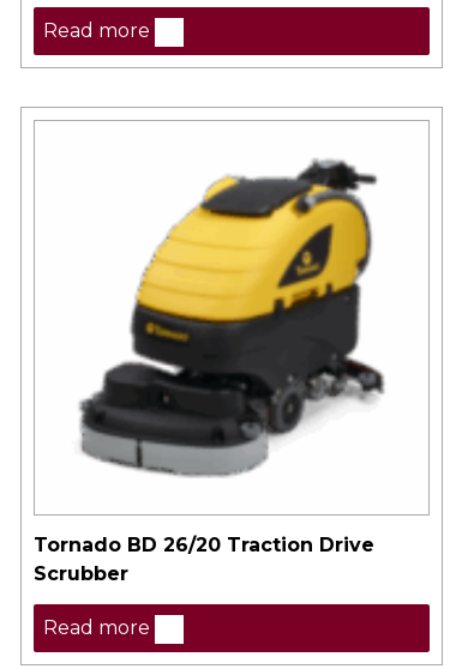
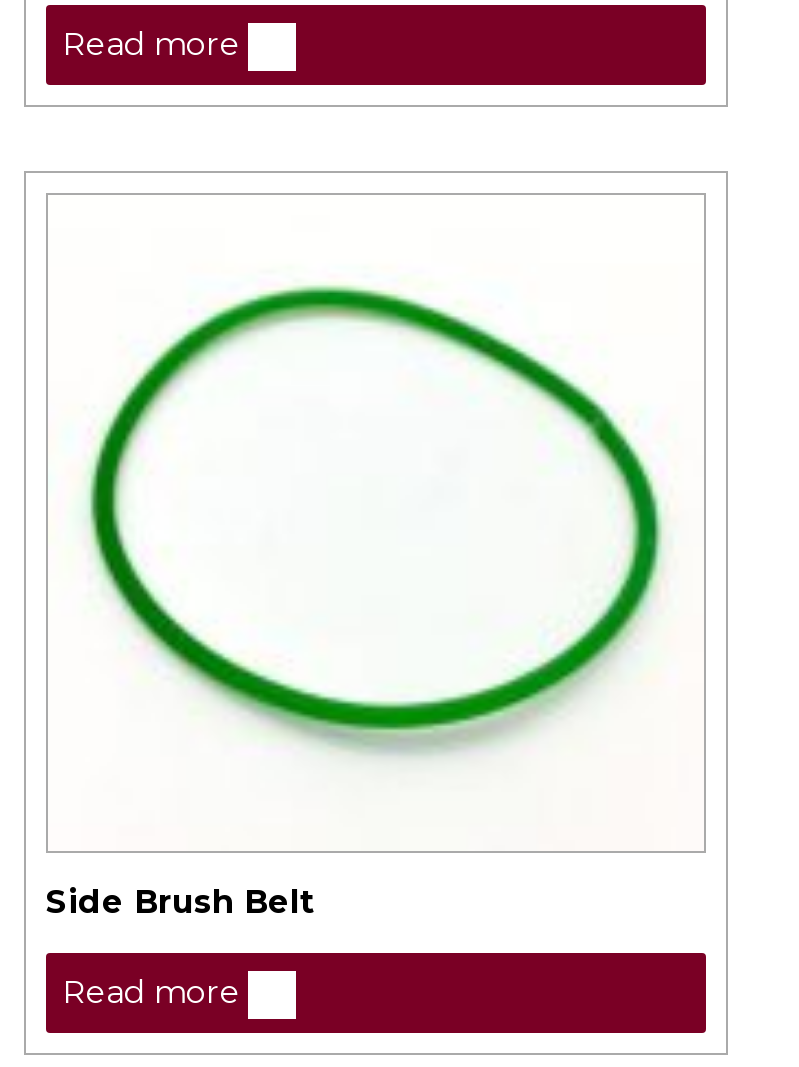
[60,158,402,477] [image] -> [86,259,664,759] [image]
[34,534,374,585] Tornado BD 26/20 Traction Drive | Scrubber -> [46,883,314,921] Side Brush Belt

